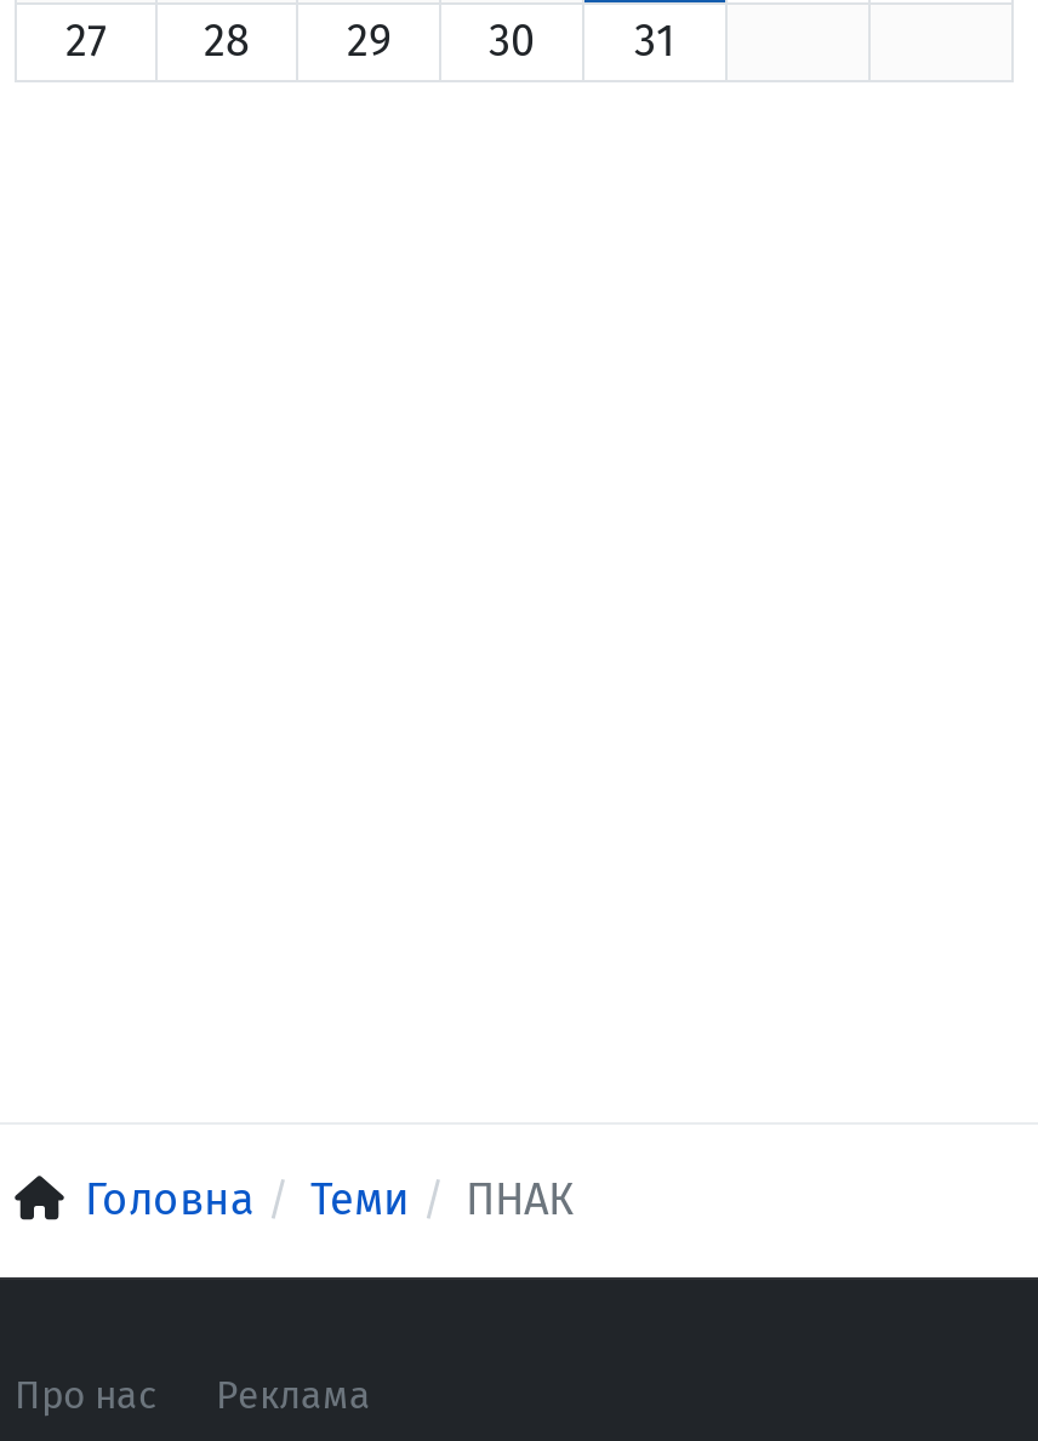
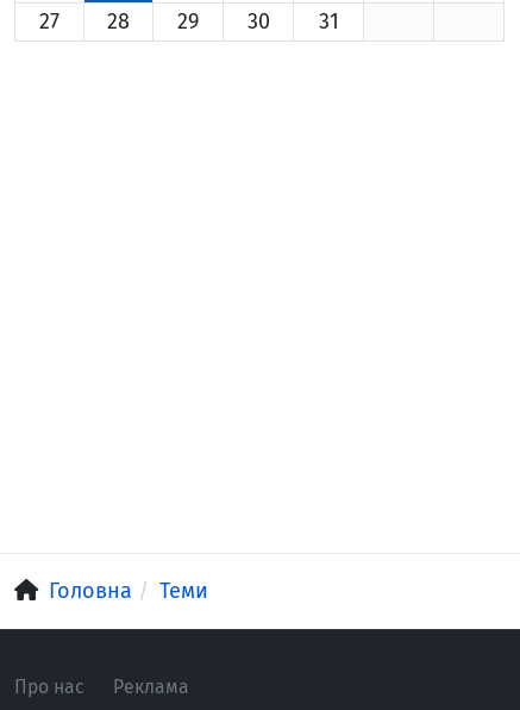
[466,1174,575,1227] ПНАК -> none

